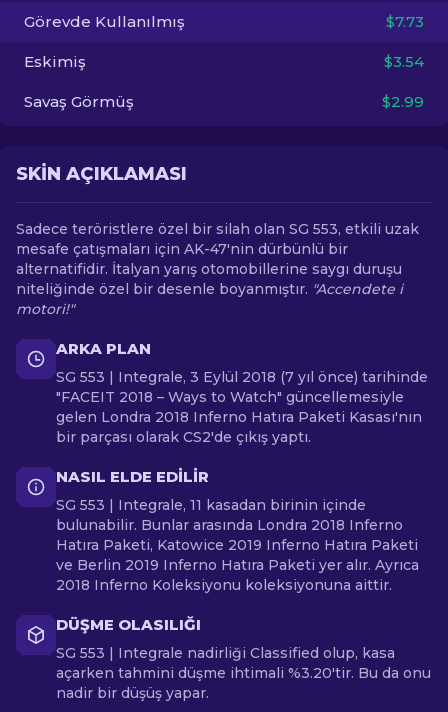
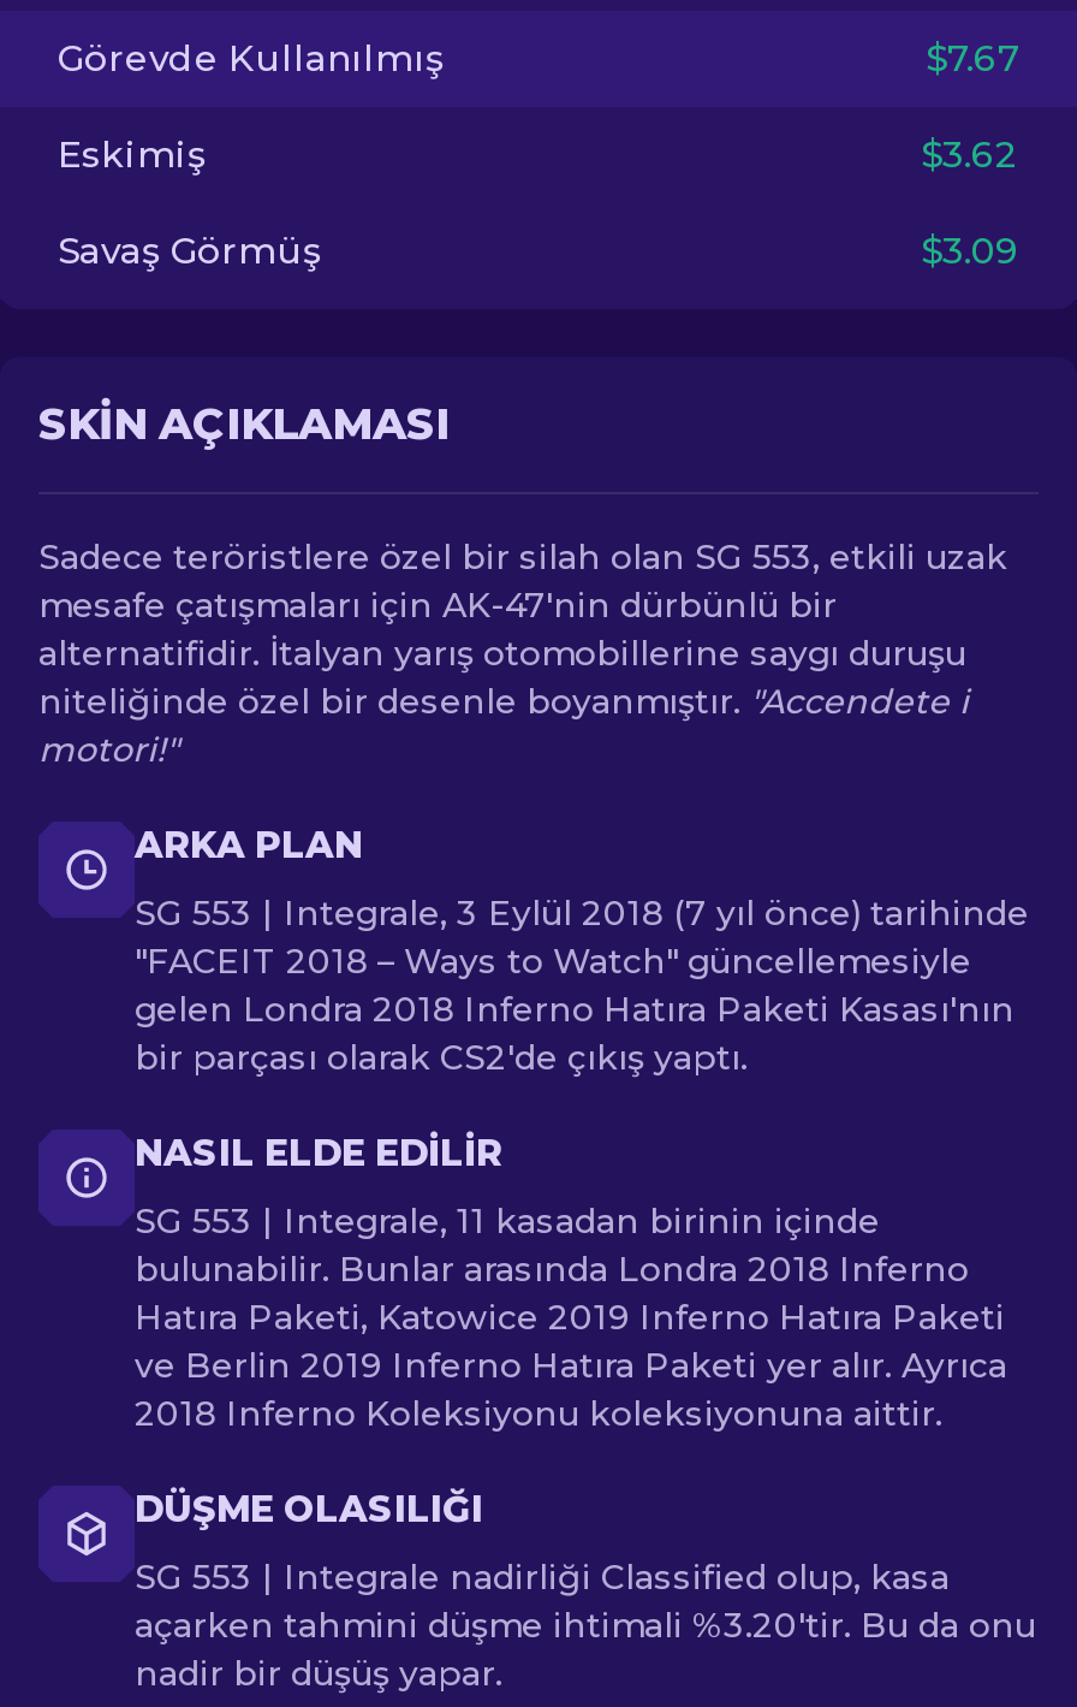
[386,12,424,31] $7.73 -> [926,35,1019,81] $7.67
[384,52,424,71] $3.54 -> [921,131,1019,177] $3.62
[382,92,424,111] $2.99 -> [921,227,1019,273] $3.09

